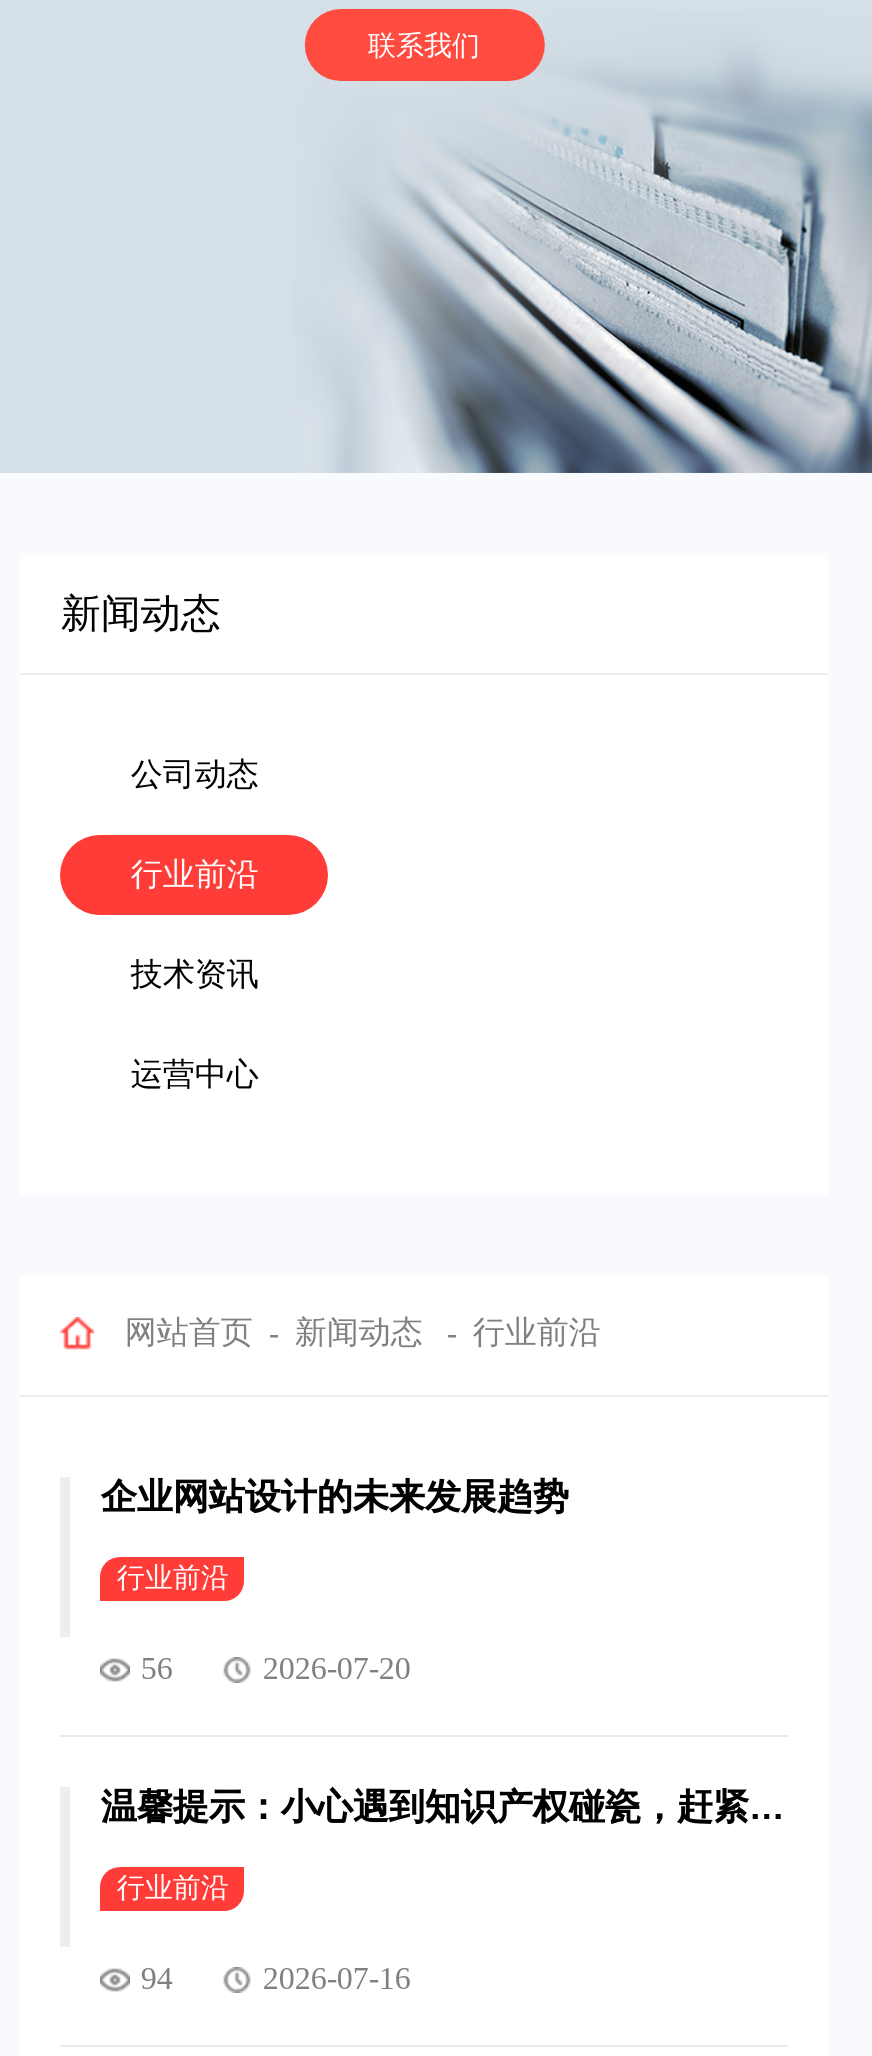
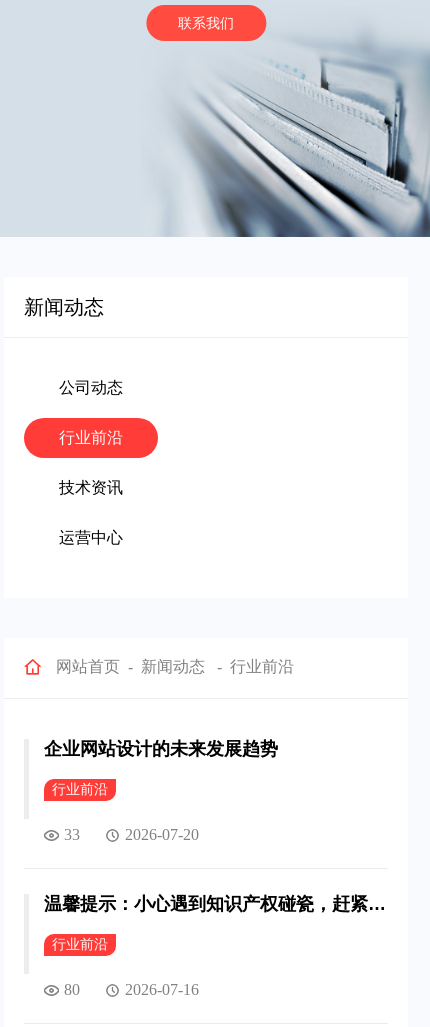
[141,1651,173,1685] 56 -> [64,826,80,843] 33
[141,1961,173,1995] 94 -> [64,981,80,998] 80

